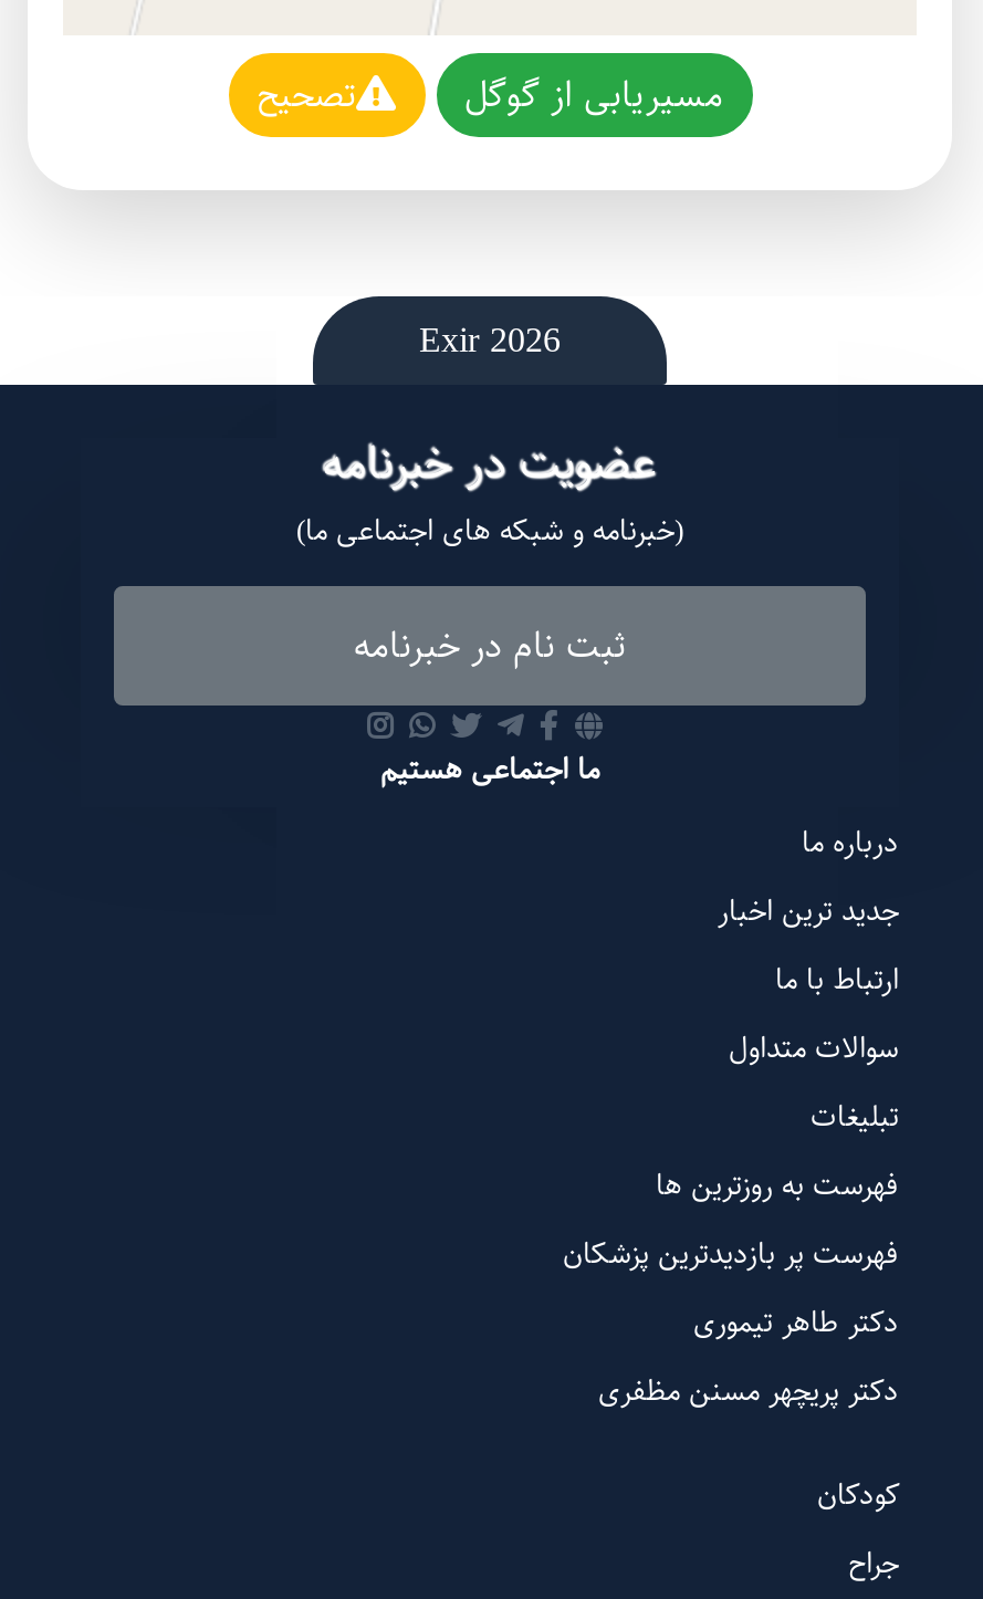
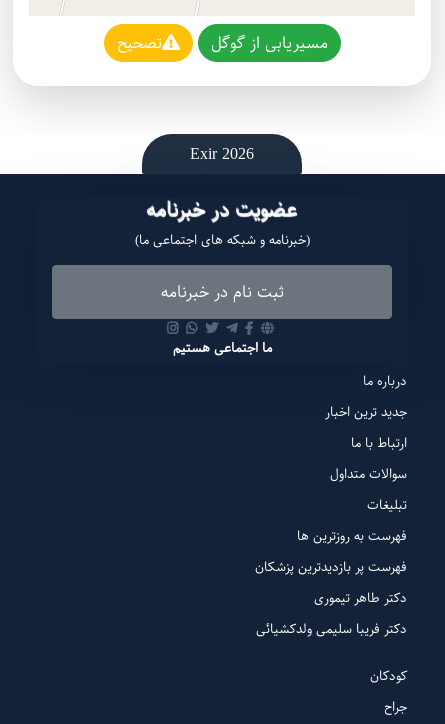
[598,1366,899,1412] دکتر پریچهر مسنن مظفری -> [256,617,407,638] دکتر فریبا سلیمی ولدکشیائی

